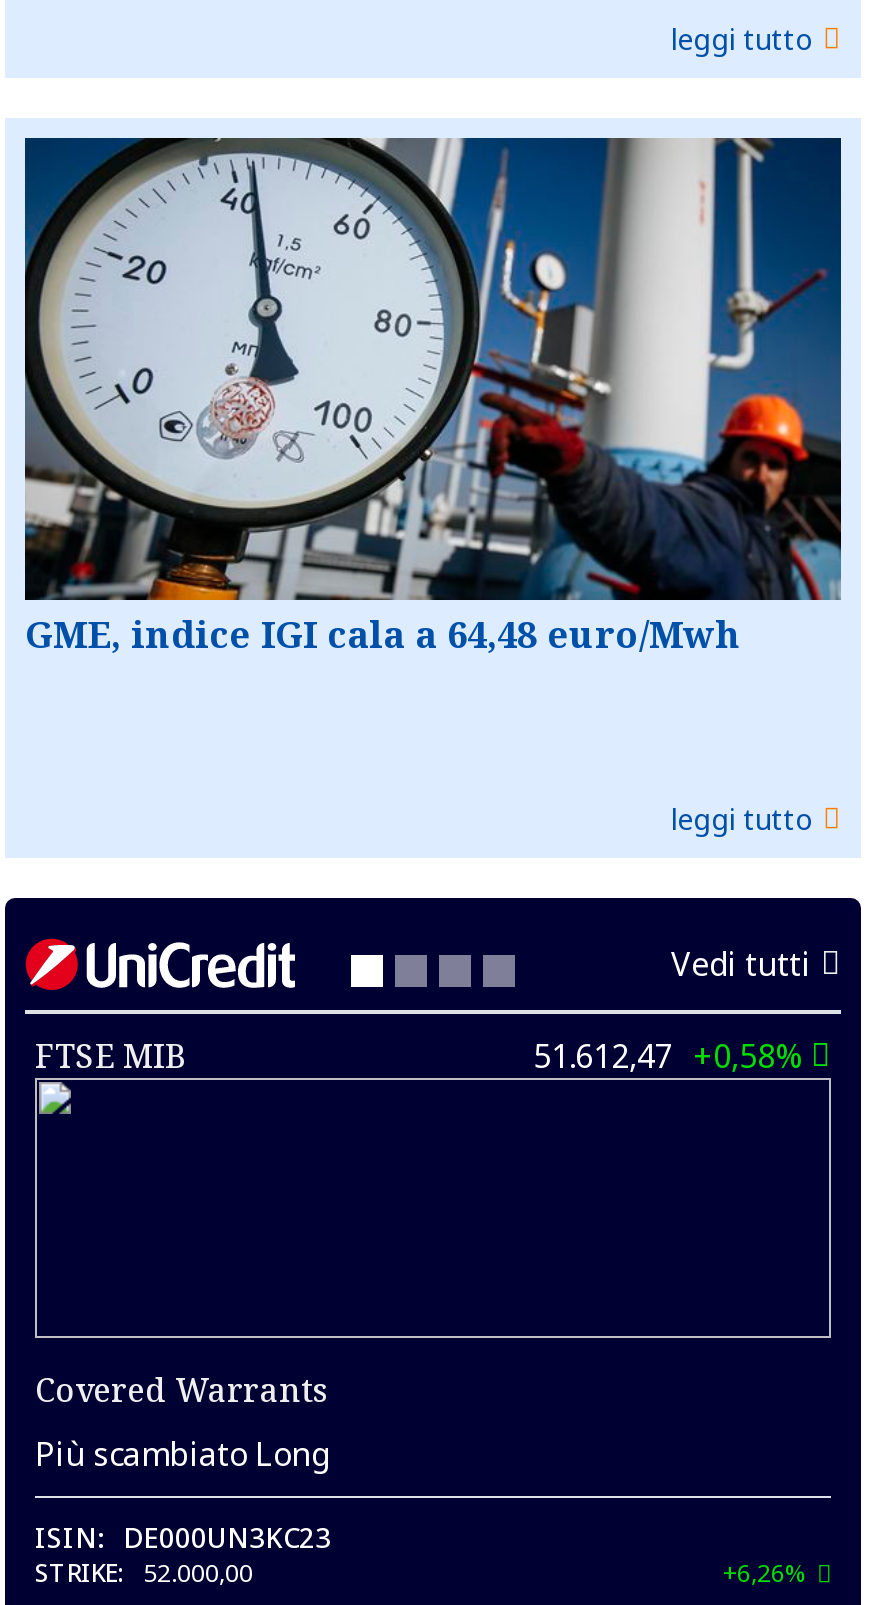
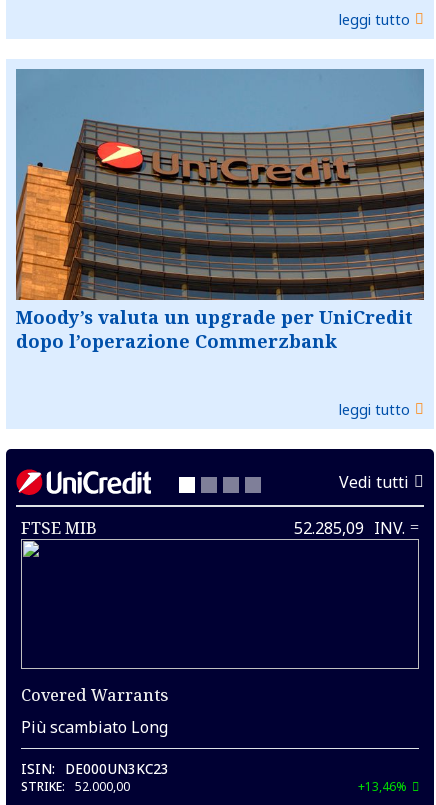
[23,136,843,658] [image] | GME, indice IGI cala a 64,48 euro/Mwh -> [15,69,425,353] [image] | Moody’s valuta un upgrade per UniCredit | dopo l’operazione Commerzbank
[533,1035,801,1079] 51.612,47 +0,58% -> [294,517,405,539] 52.285,09 INV.
[723,1557,807,1591] +6,26% -> [358,778,407,795] +13,46%

